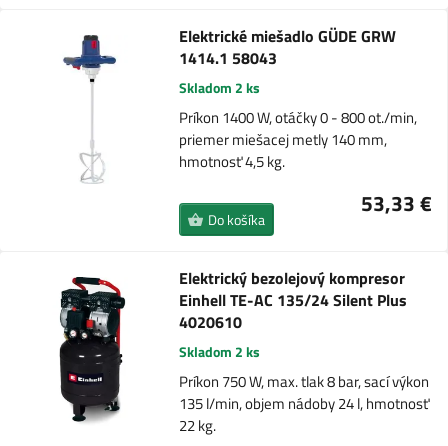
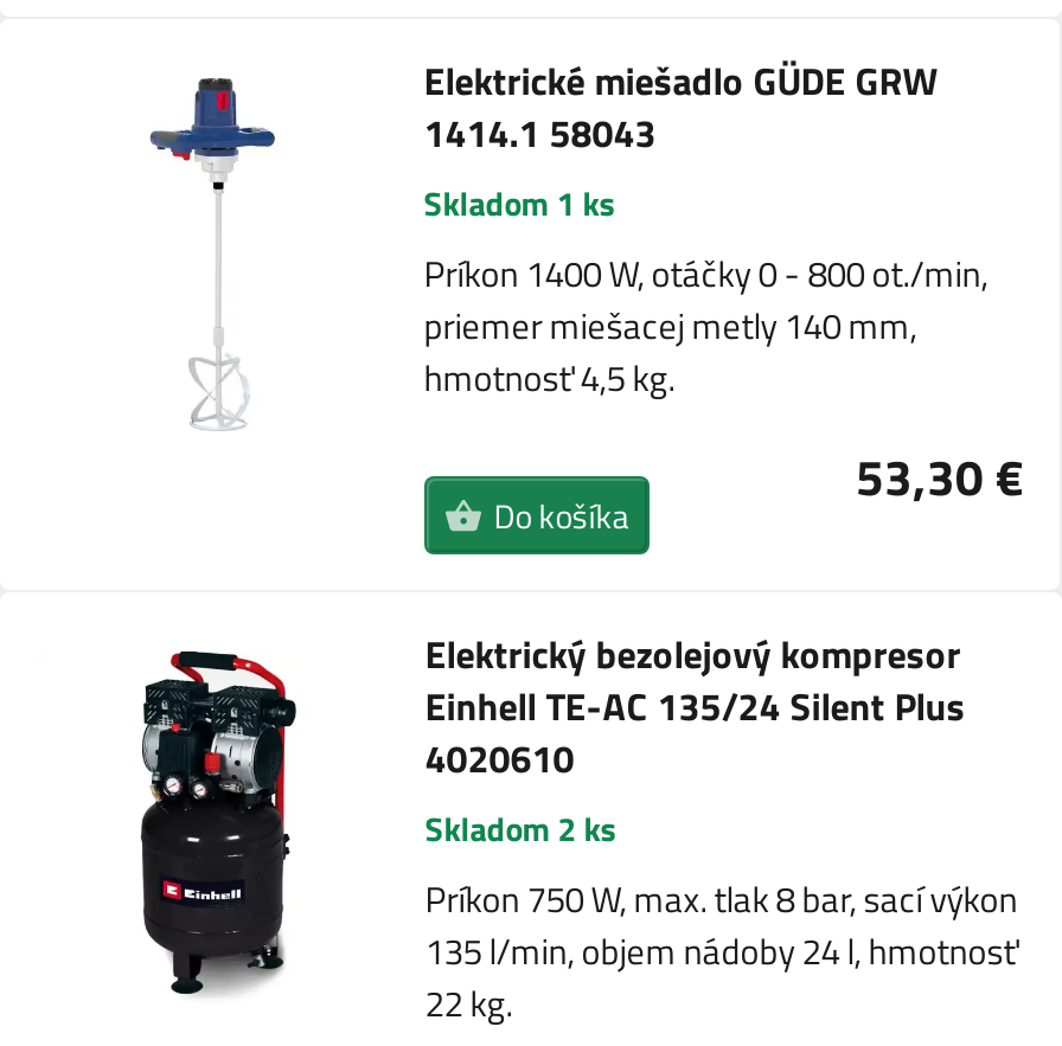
[179,77,260,98] Skladom 2 ks -> [424,178,616,227] Skladom 1 ks
[361,187,432,219] 53,33 € -> [856,438,1024,514] 53,30 €

